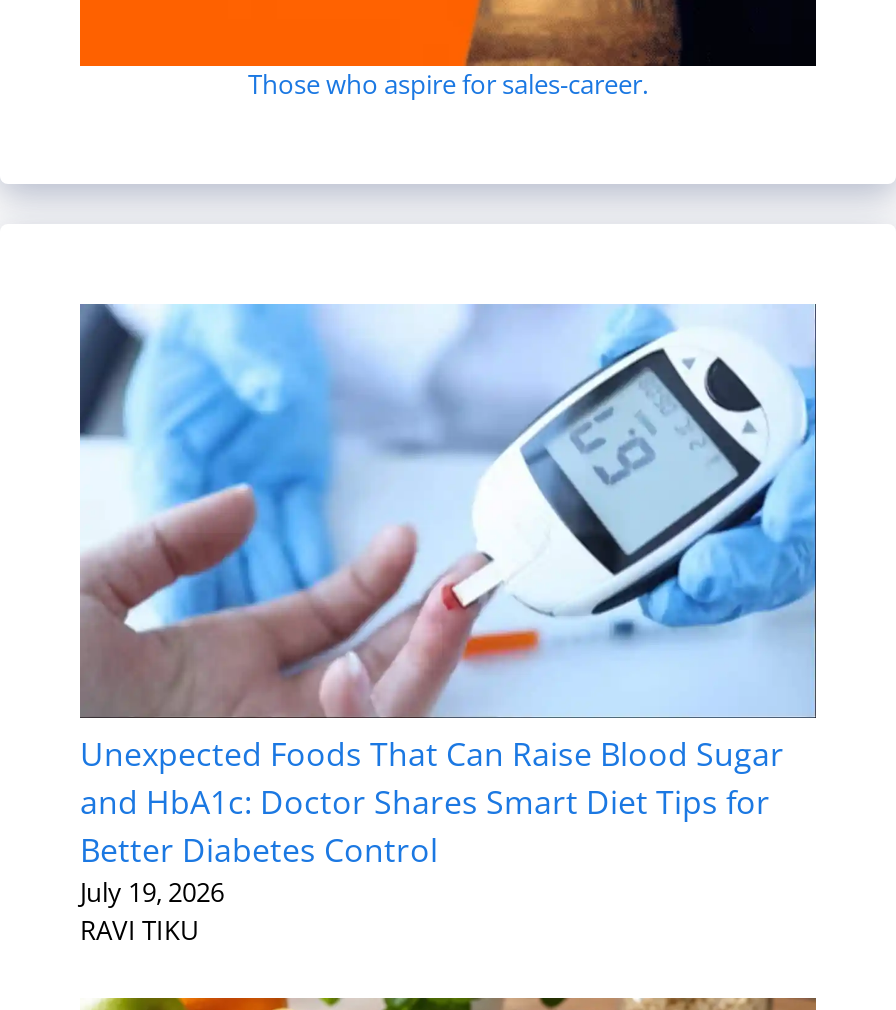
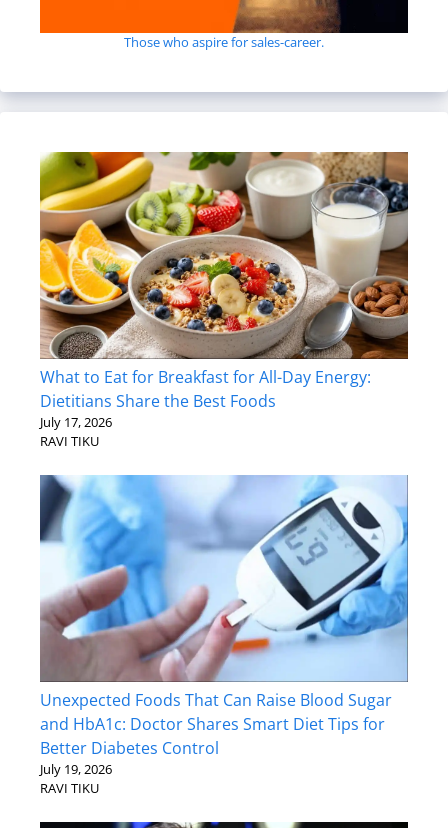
none -> [39,151,409,450] [image] | What to Eat for Breakfast for All-Day Energy: | Dietitians Share the Best Foods | July 17, 2026 | RAVI TIKU

